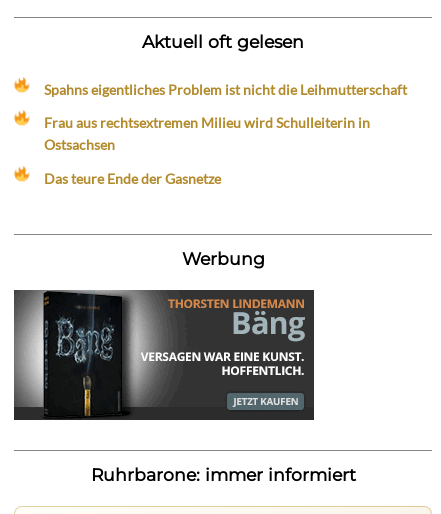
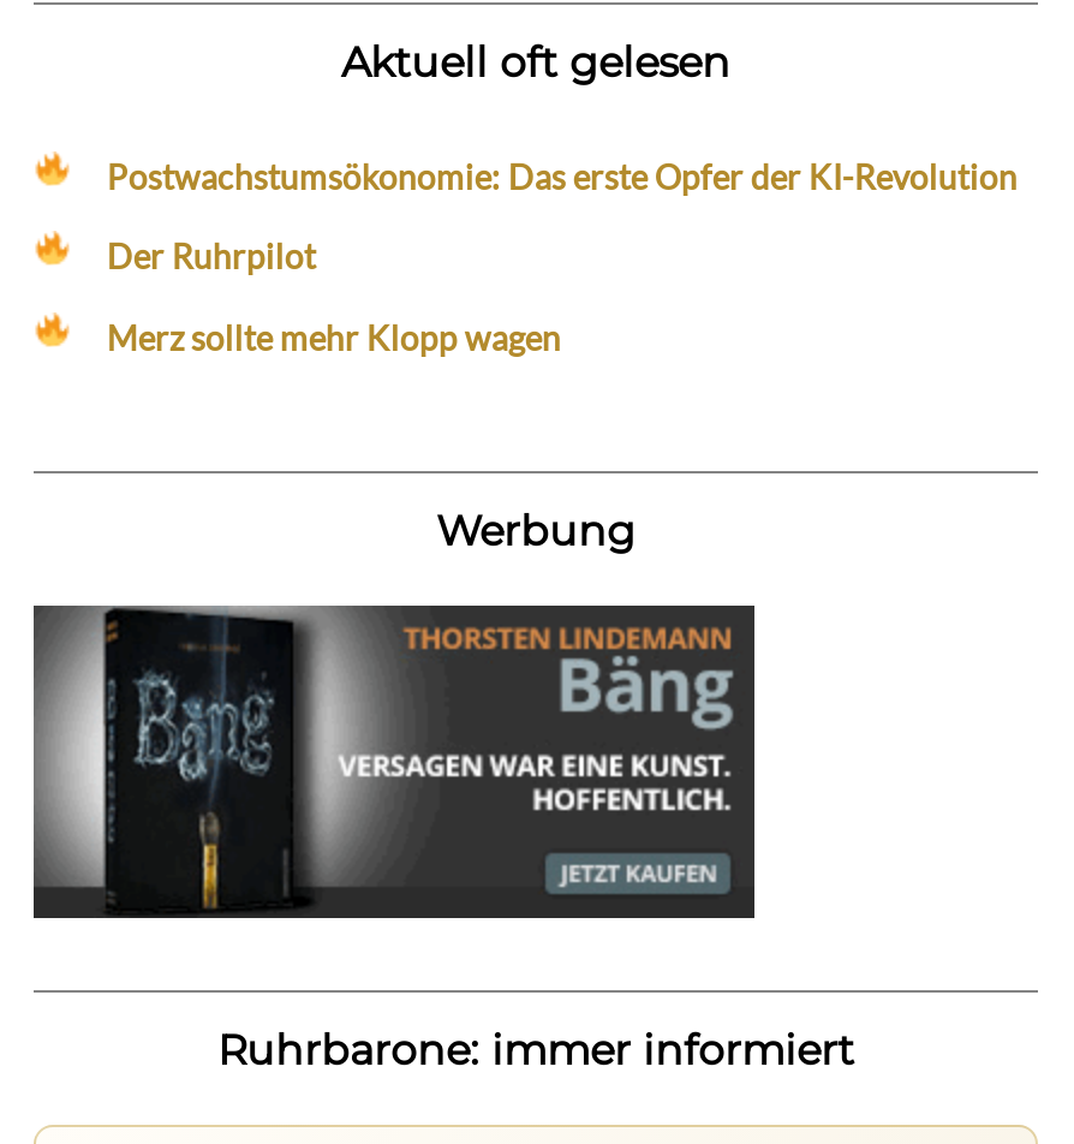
[44,81,407,98] Spahns eigentliches Problem ist nicht die Leihmutterschaft -> [107,156,1017,197] Postwachstumsökonomie: Das erste Opfer der KI-Revolution
[44,114,370,153] Frau aus rechtsextremen Milieu wird Schulleiterin in | Ostsachsen -> [107,236,316,277] Der Ruhrpilot
[44,169,221,186] Das teure Ende der Gasnetze -> [107,316,561,357] Merz sollte mehr Klopp wagen

